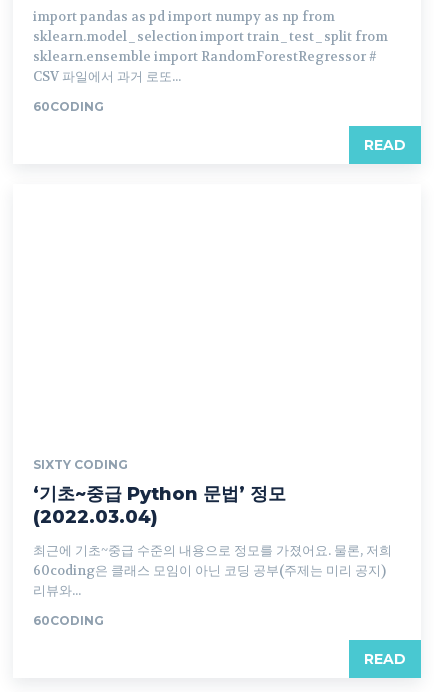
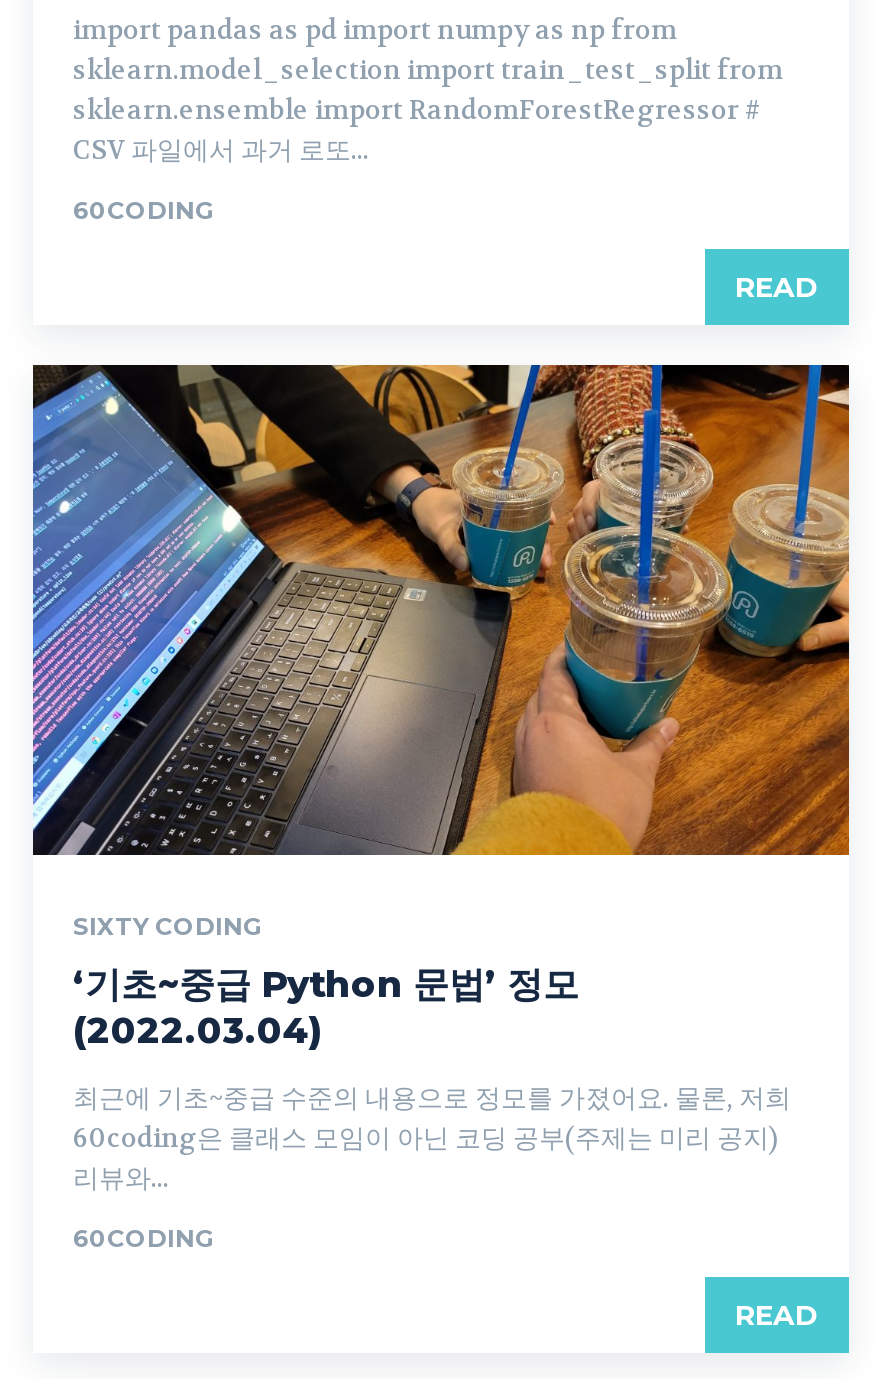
none -> [31,363,851,857] [image]

